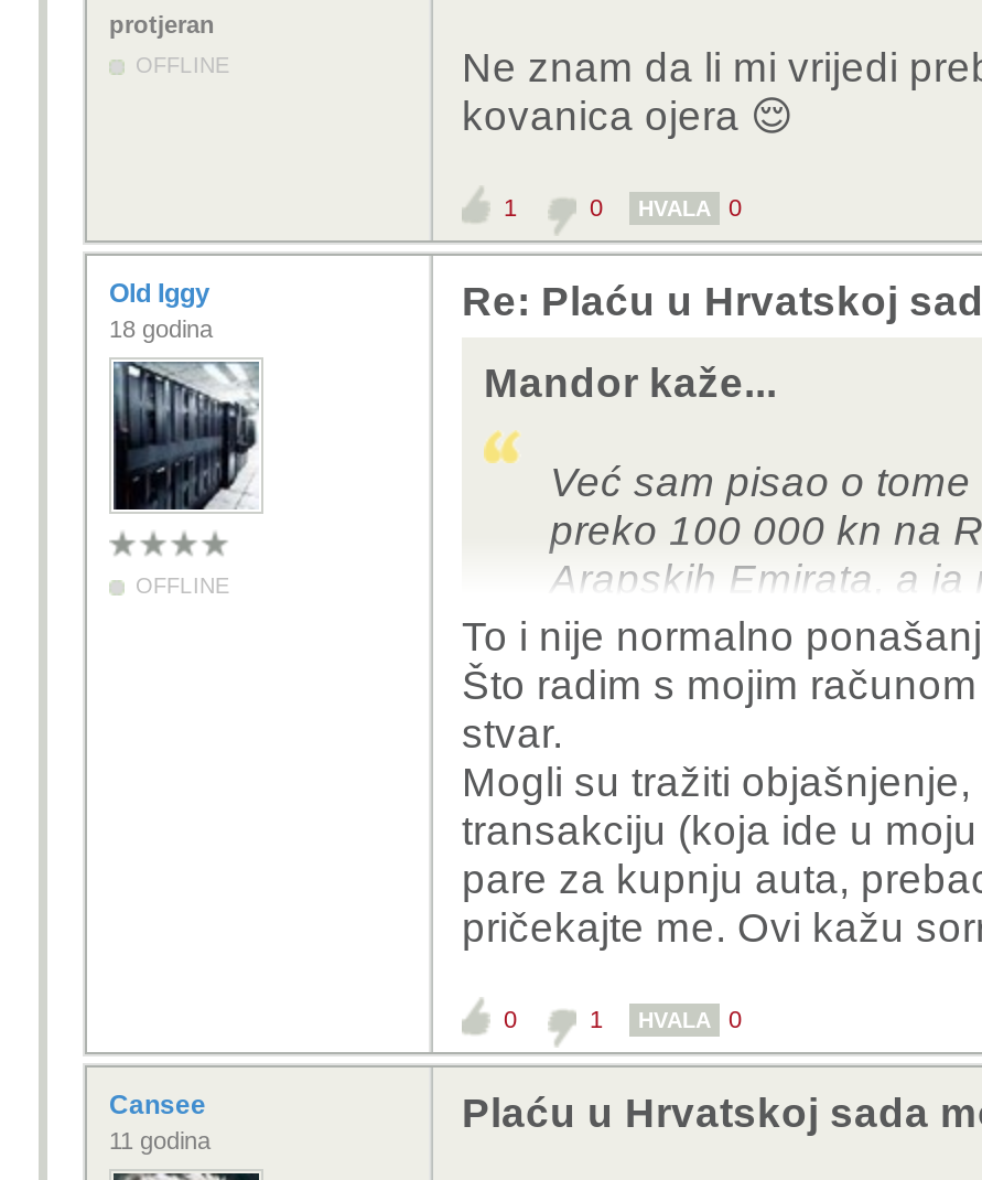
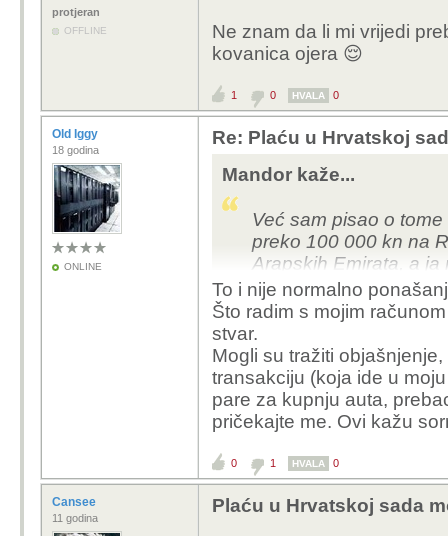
[136,573,230,598] OFFLINE -> [64,261,102,272] ONLINE

